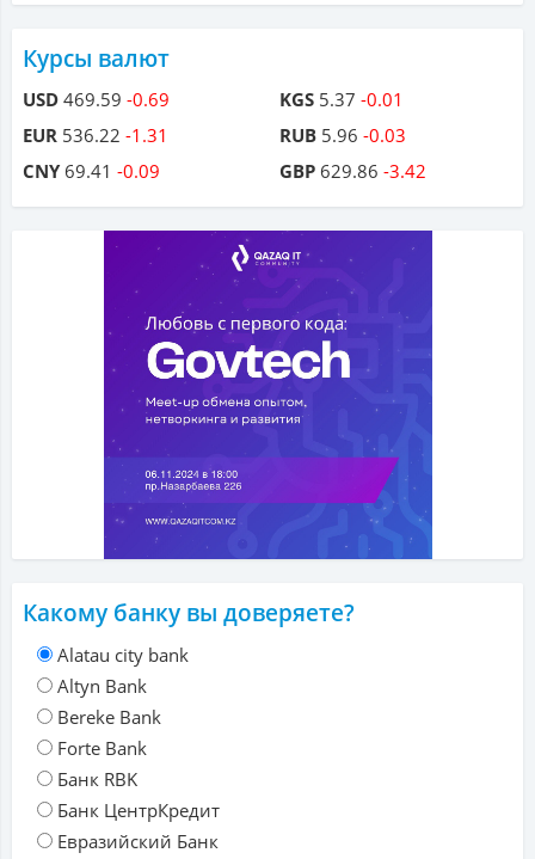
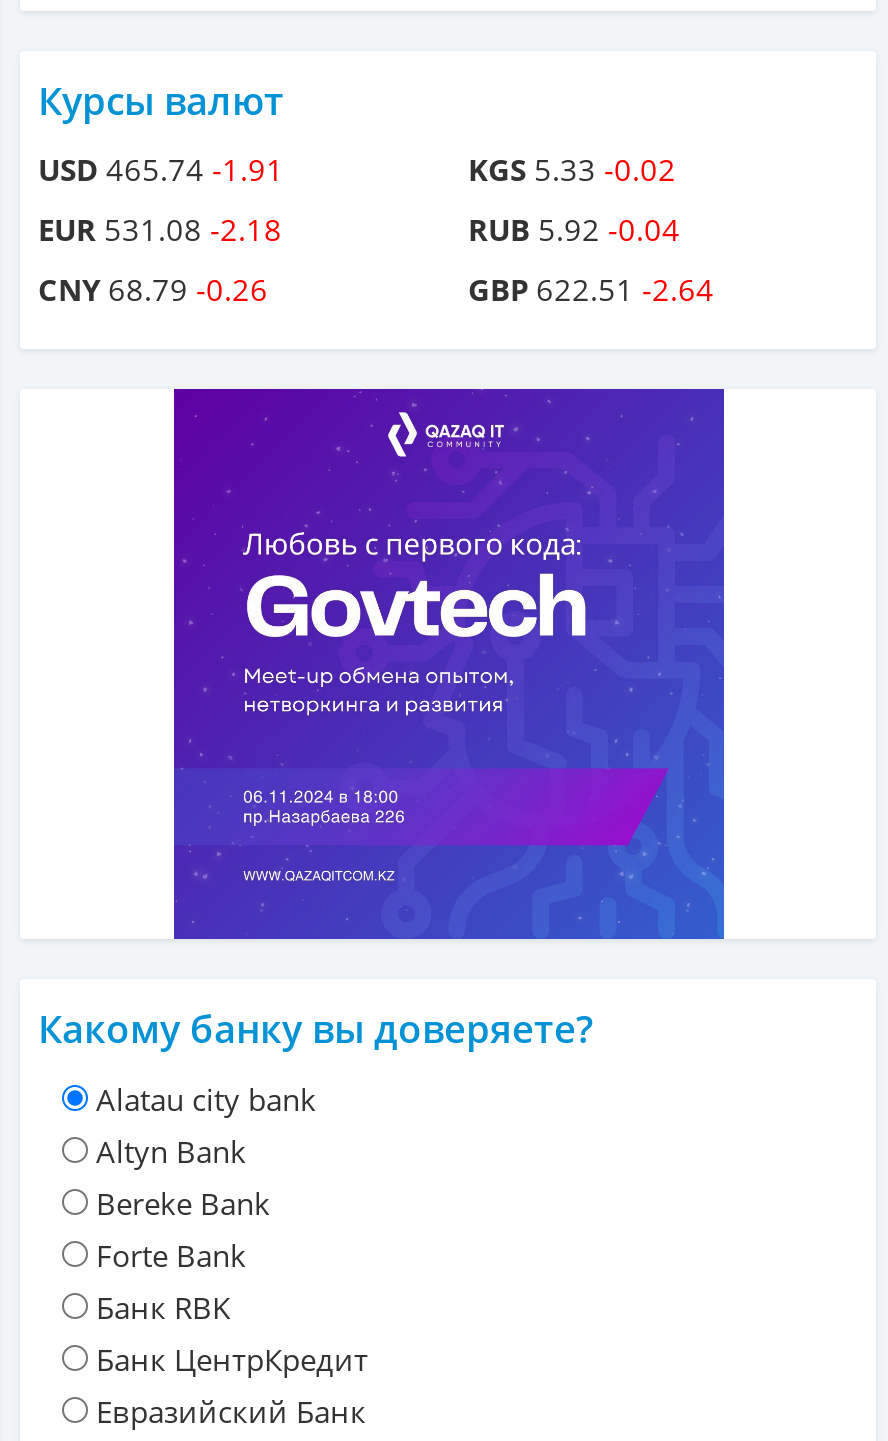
[23,87,170,111] USD 469.59 -0.69 -> [38,149,284,189] USD 465.74 -1.91
[279,87,404,111] KGS 5.37 -0.01 -> [468,149,676,189] KGS 5.33 -0.02
[23,123,168,147] EUR 536.22 -1.31 -> [38,209,282,249] EUR 531.08 -2.18
[279,123,406,147] RUB 5.96 -0.03 -> [468,209,680,249] RUB 5.92 -0.04
[23,159,160,183] CNY 69.41 -0.09 -> [38,269,268,309] CNY 68.79 -0.26
[279,159,426,183] GBP 629.86 -3.42 -> [468,269,714,309] GBP 622.51 -2.64

